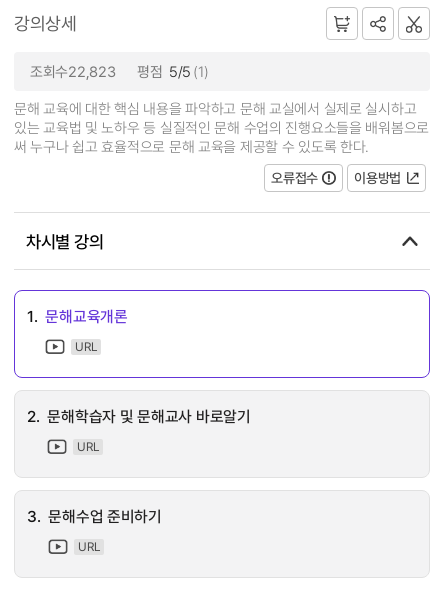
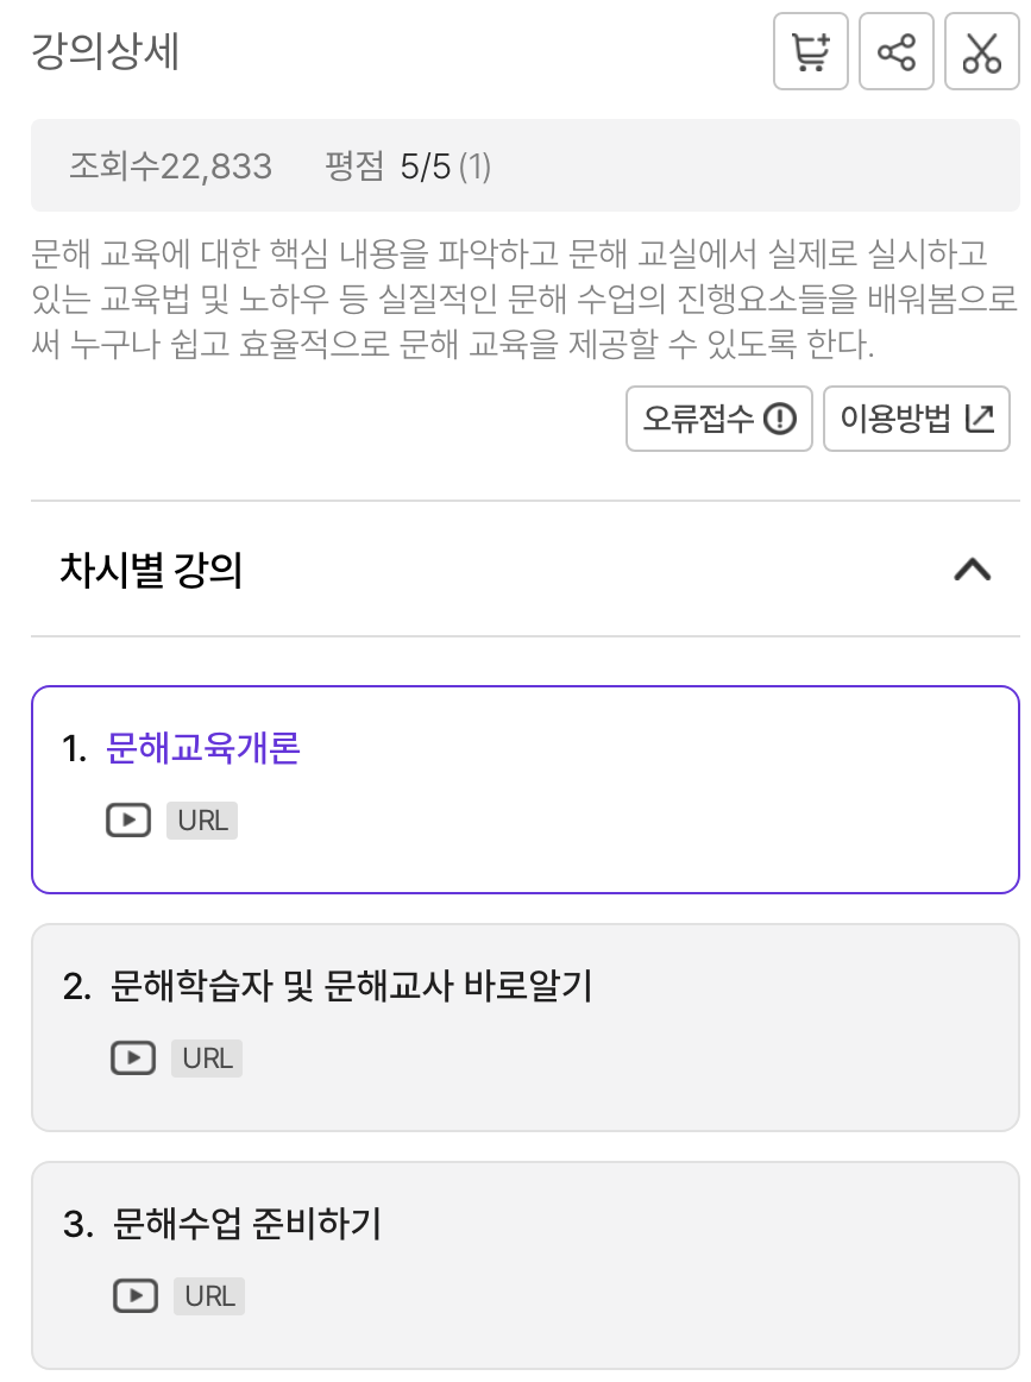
[30,61,208,81] 조회수22,823 평점 5/5 (1) -> [69,140,493,187] 조회수22,833 평점 5/5 (1)

